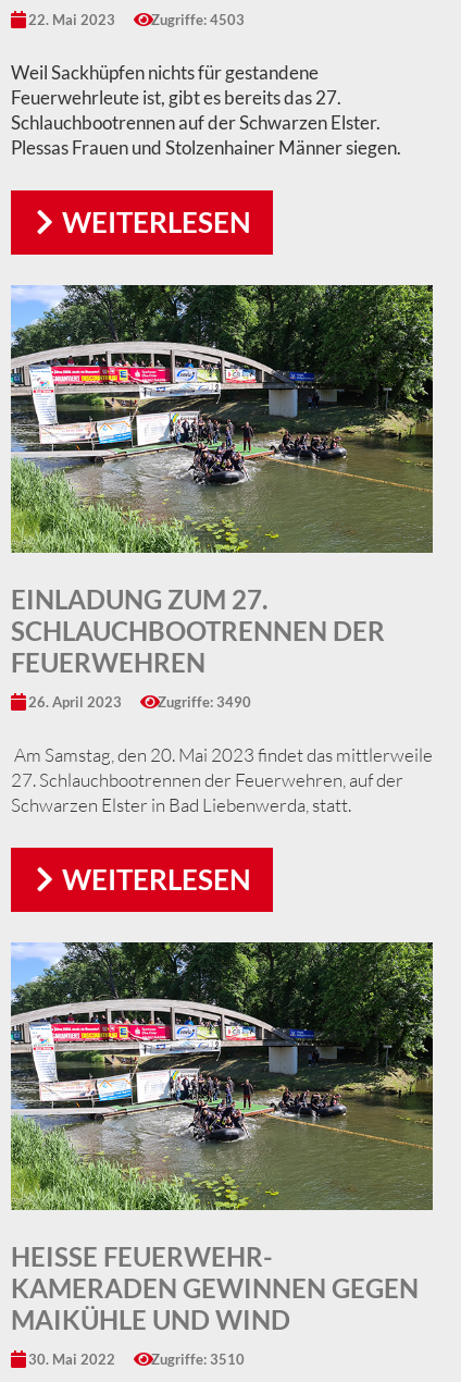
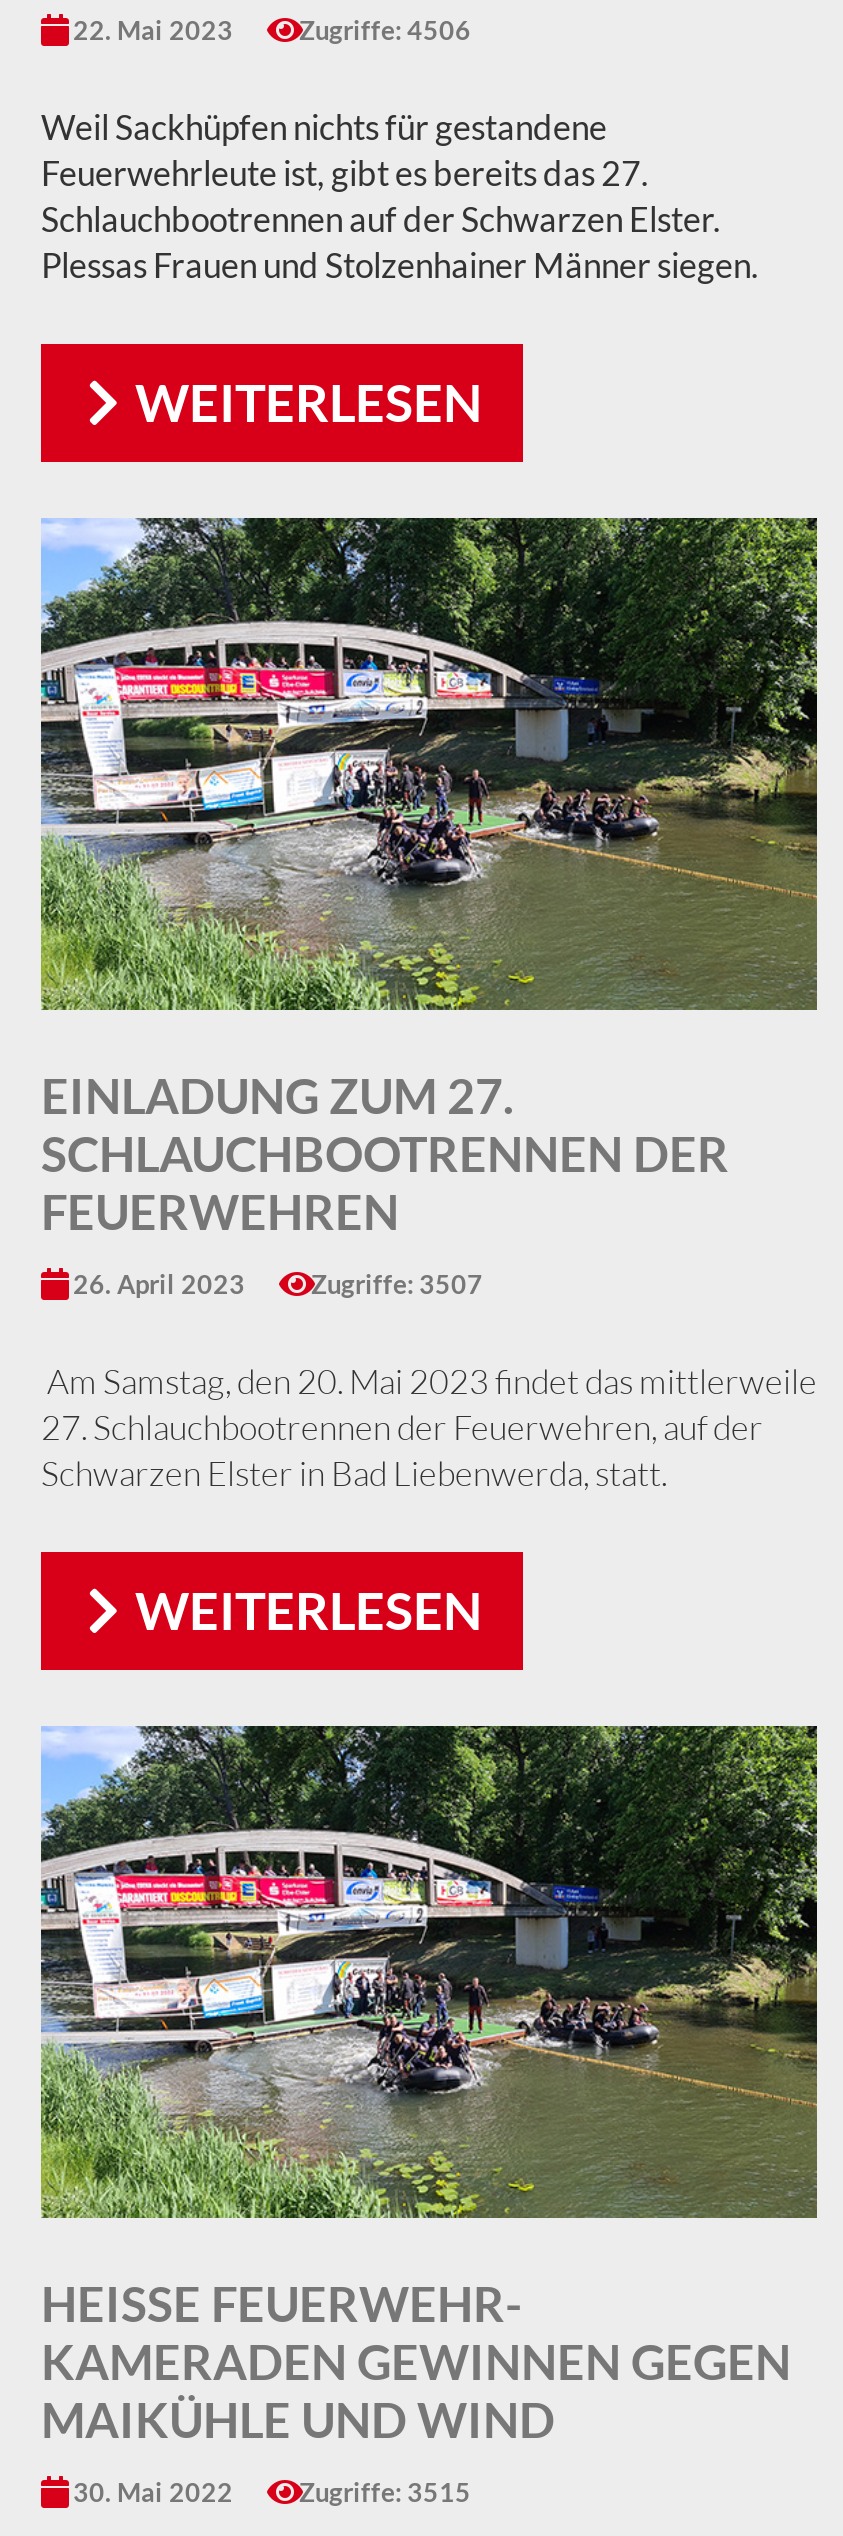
[151,10,245,28] Zugriffe: 4503 -> [299,13,471,45] Zugriffe: 4506
[158,693,251,710] Zugriffe: 3490 -> [311,1268,483,1300] Zugriffe: 3507
[151,1351,245,1368] Zugriffe: 3510 -> [299,2477,471,2509] Zugriffe: 3515

